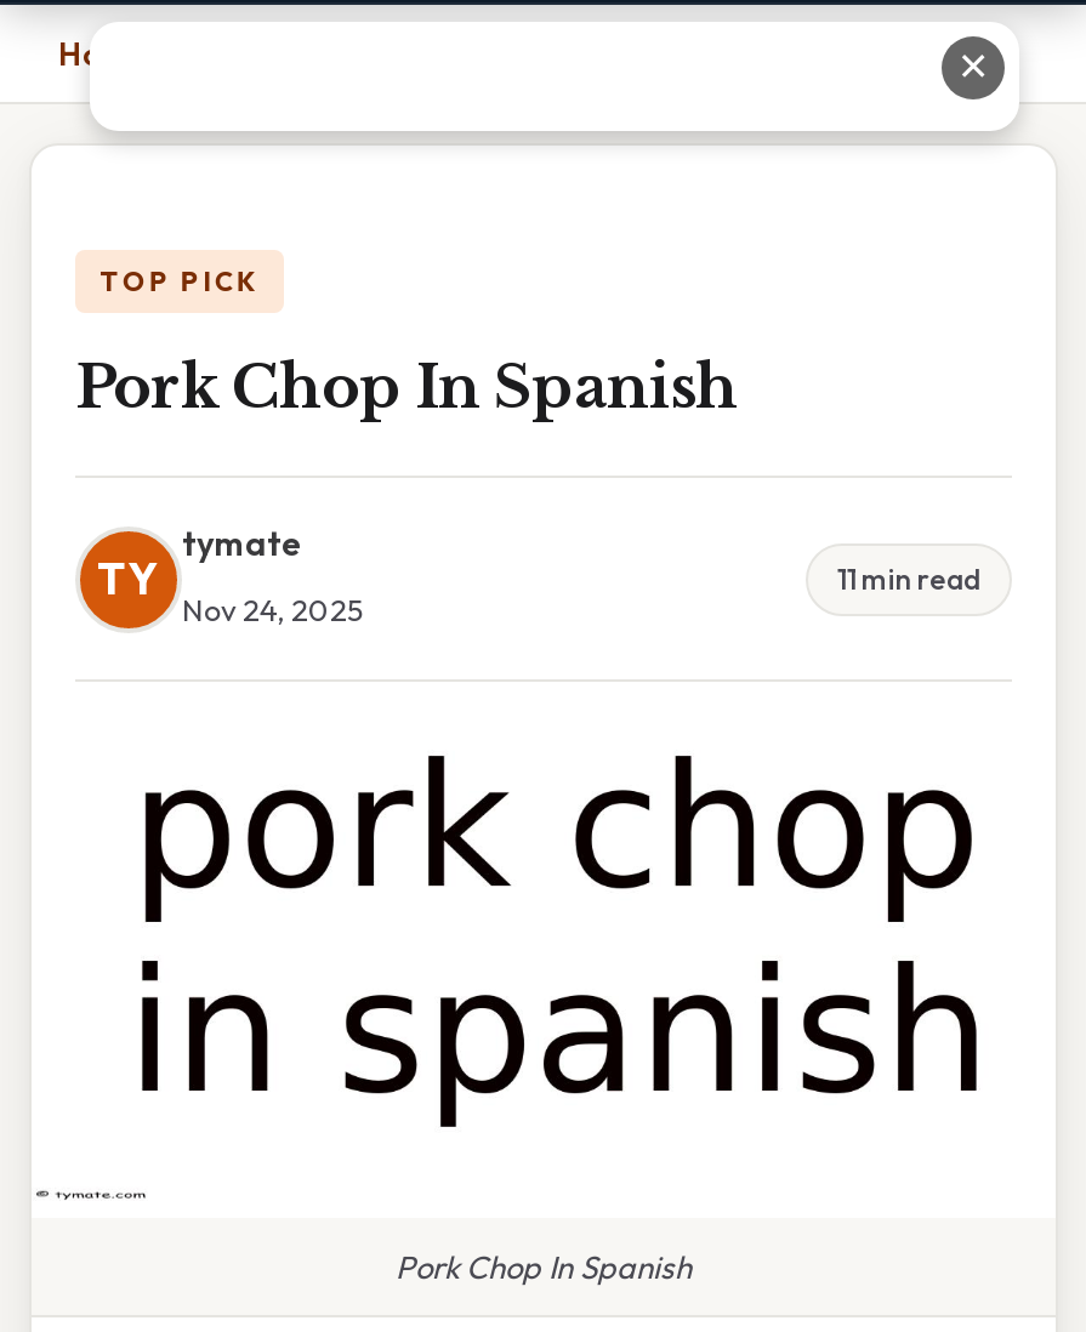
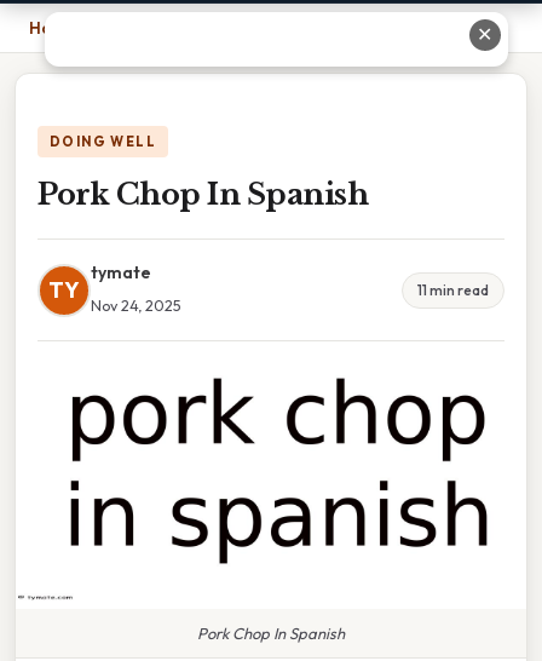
[99,264,260,298] TOP PICK -> [50,133,156,150] DOING WELL

